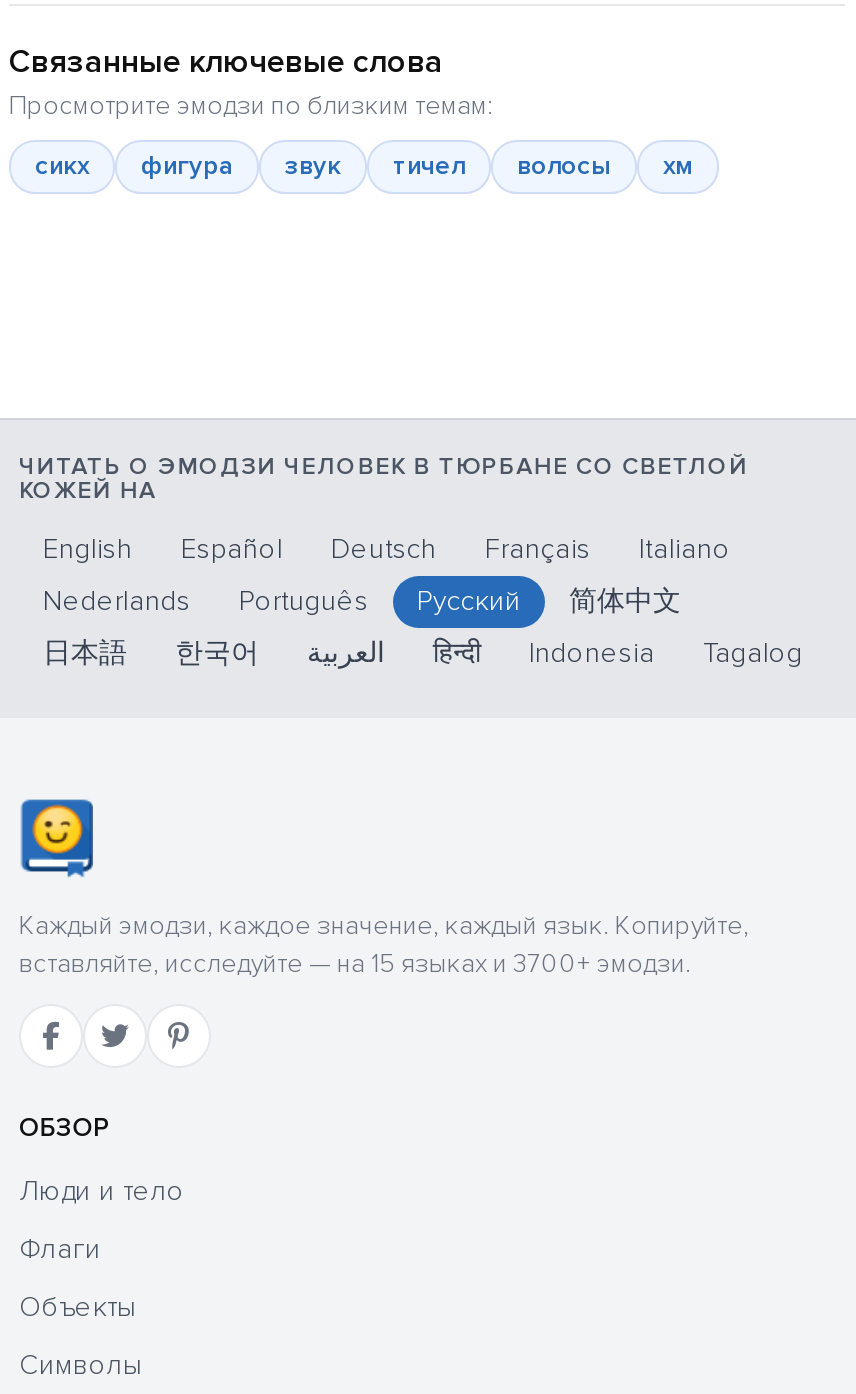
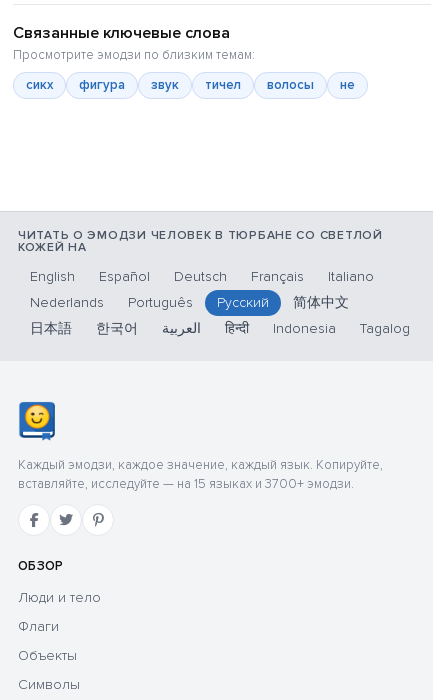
[663,150,693,182] хм -> [340,77,355,93] не

